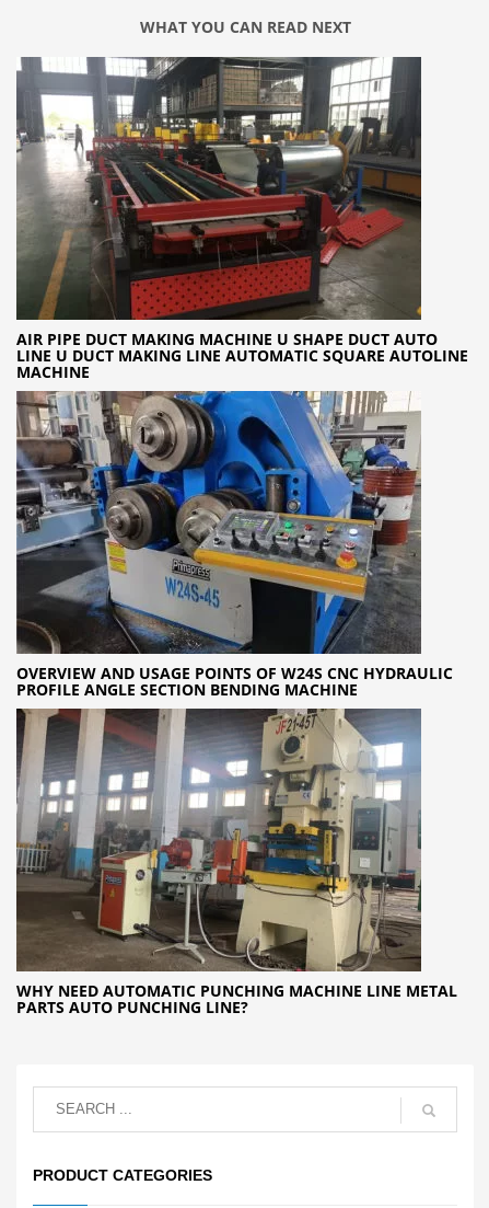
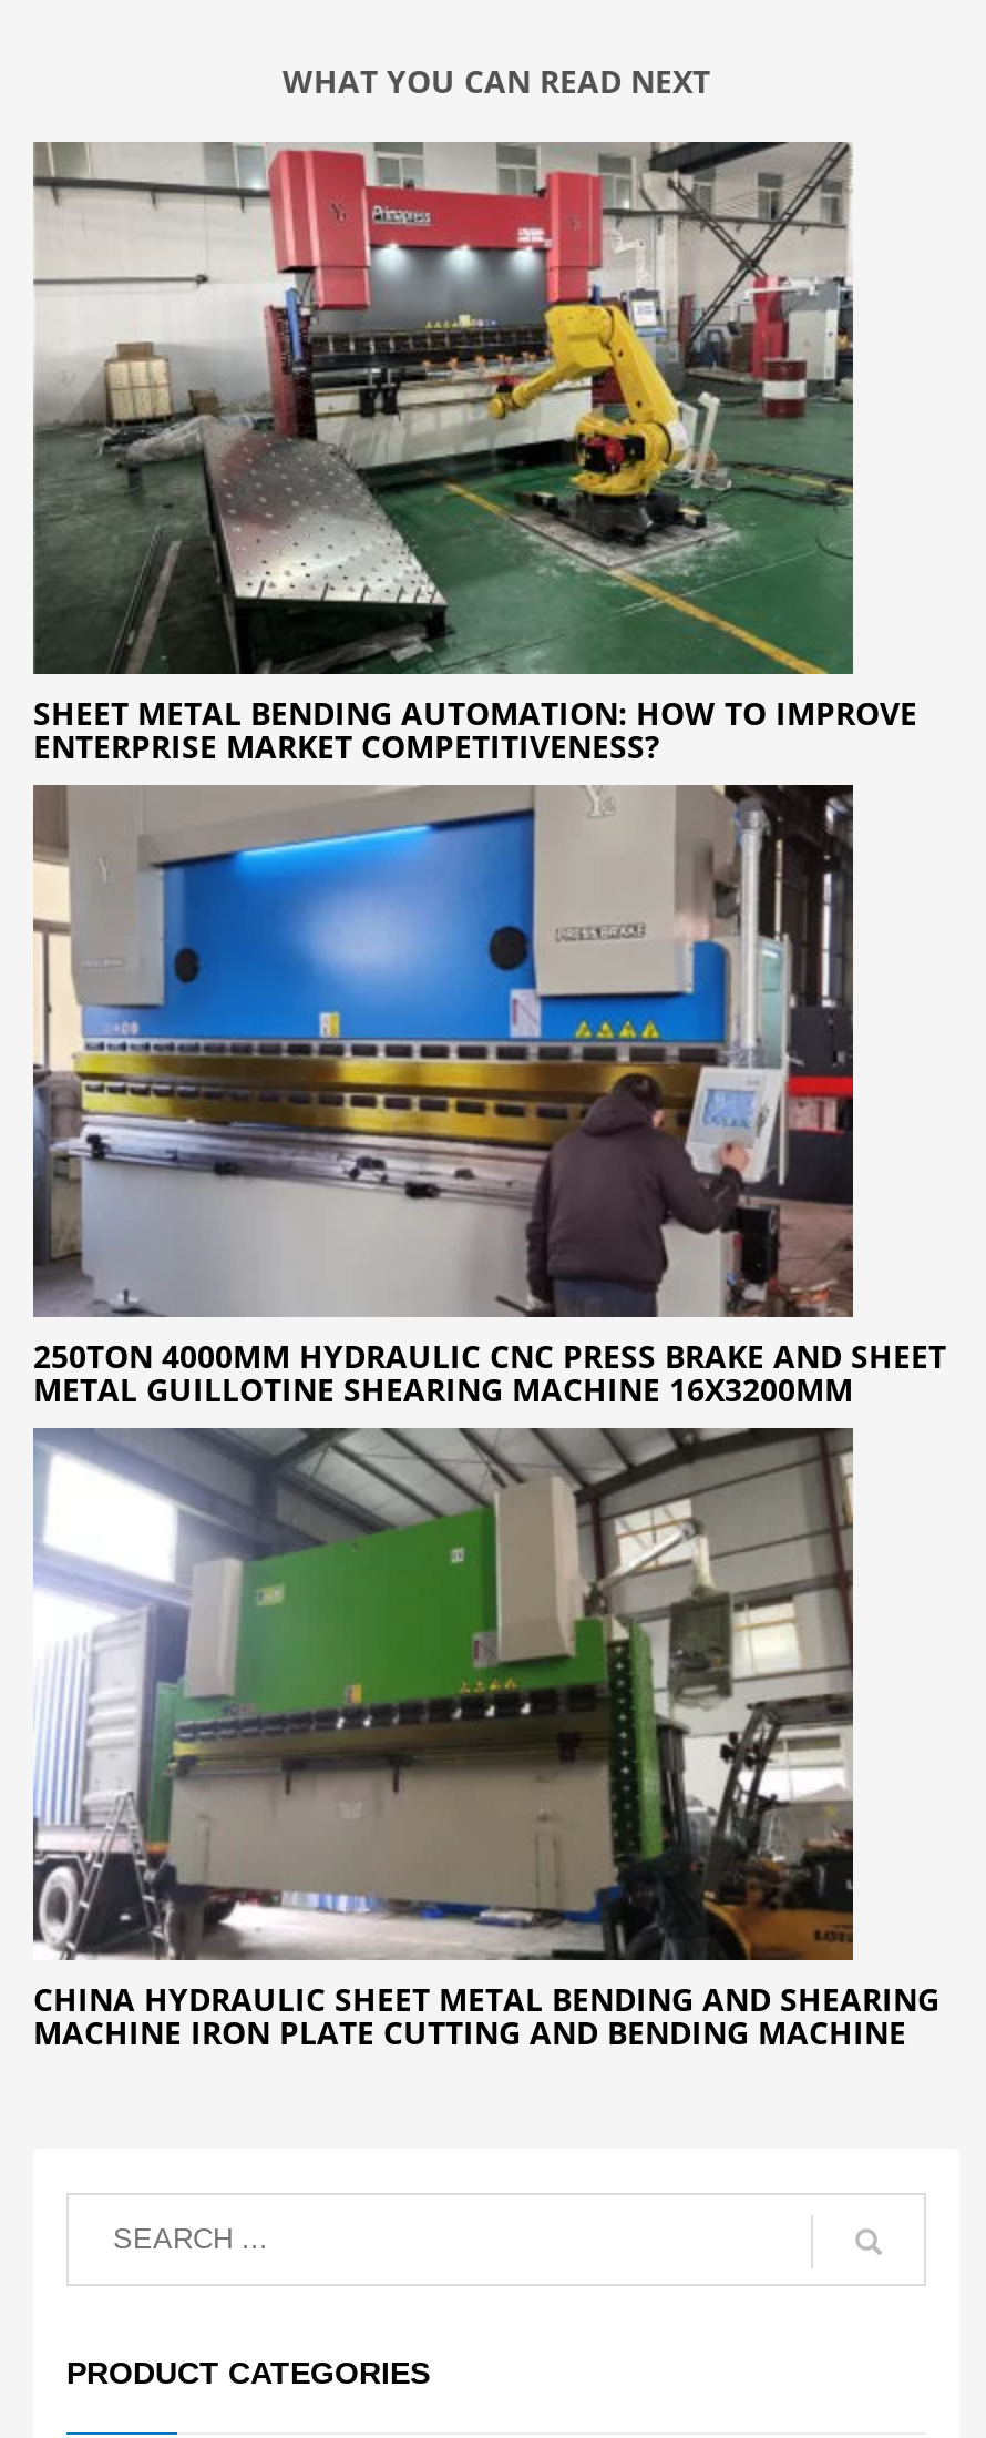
[15,57,468,382] [image] | AIR PIPE DUCT MAKING MACHINE U SHAPE DUCT AUTO | LINE U DUCT MAKING LINE AUTOMATIC SQUARE AUTOLINE | MACHINE -> [33,140,917,766] [image] | SHEET METAL BENDING AUTOMATION: HOW TO IMPROVE | ENTERPRISE MARKET COMPETITIVENESS?
[15,390,453,699] [image] | OVERVIEW AND USAGE POINTS OF W24S CNC HYDRAULIC | PROFILE ANGLE SECTION BENDING MACHINE -> [33,783,946,1409] [image] | 250TON 4000MM HYDRAULIC CNC PRESS BRAKE AND SHEET | METAL GUILLOTINE SHEARING MACHINE 16X3200MM
[15,707,457,1017] [image] | WHY NEED AUTOMATIC PUNCHING MACHINE LINE METAL | PARTS AUTO PUNCHING LINE? -> [33,1426,939,2052] [image] | CHINA HYDRAULIC SHEET METAL BENDING AND SHEARING | MACHINE IRON PLATE CUTTING AND BENDING MACHINE

